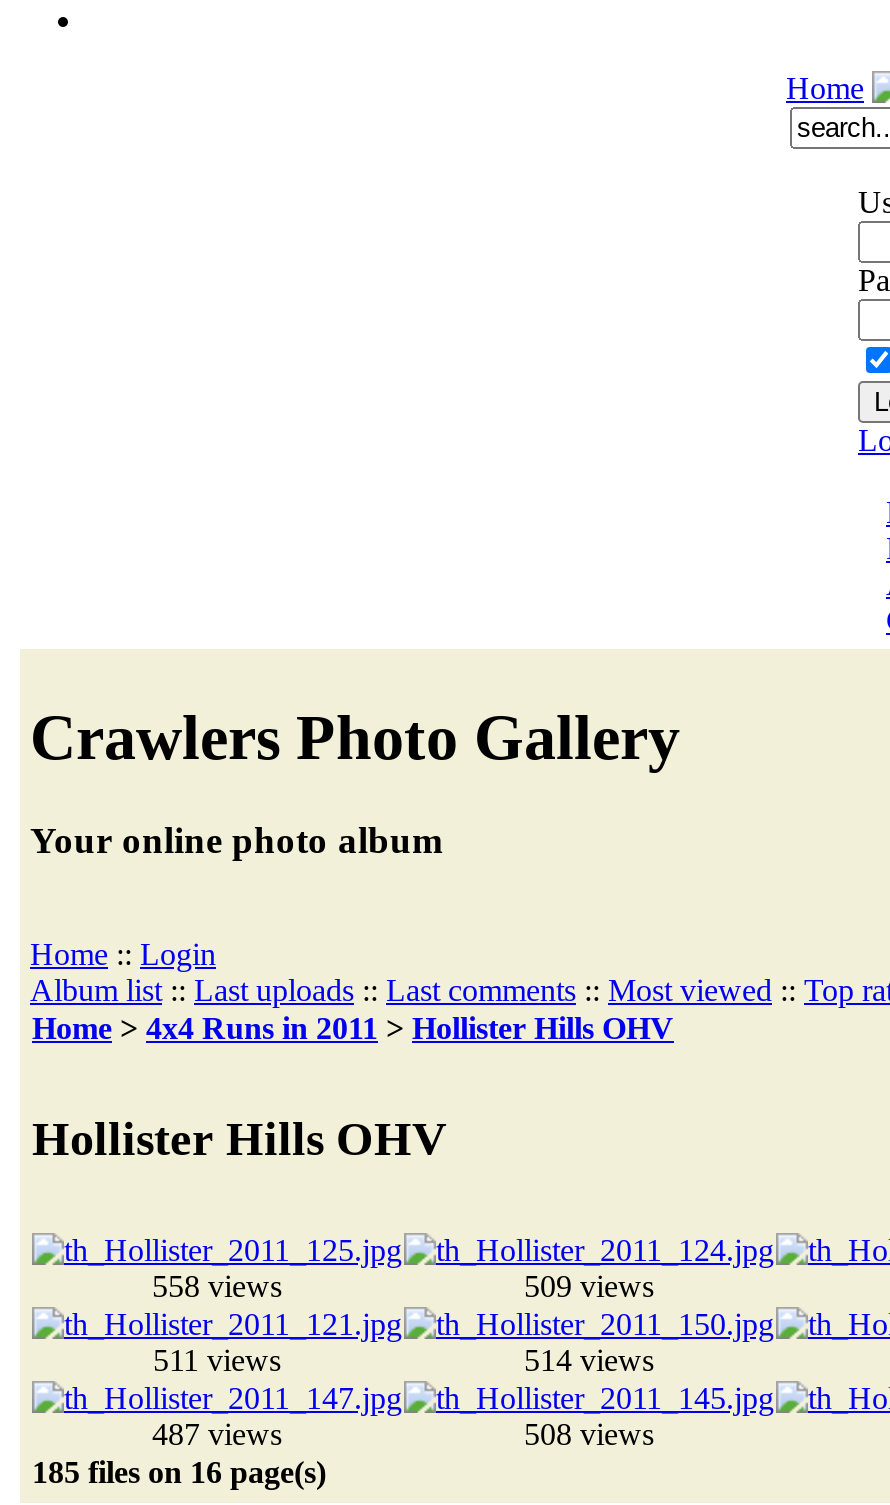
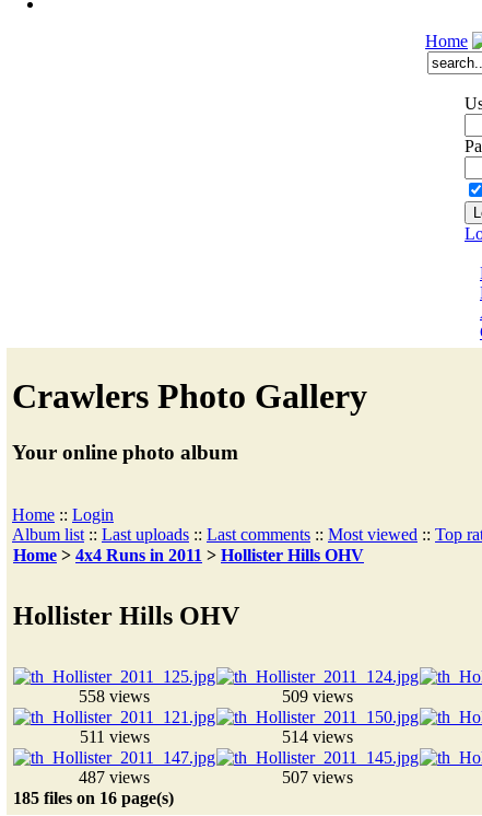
[524,1417,654,1451] 508 views -> [282,768,353,786] 507 views

